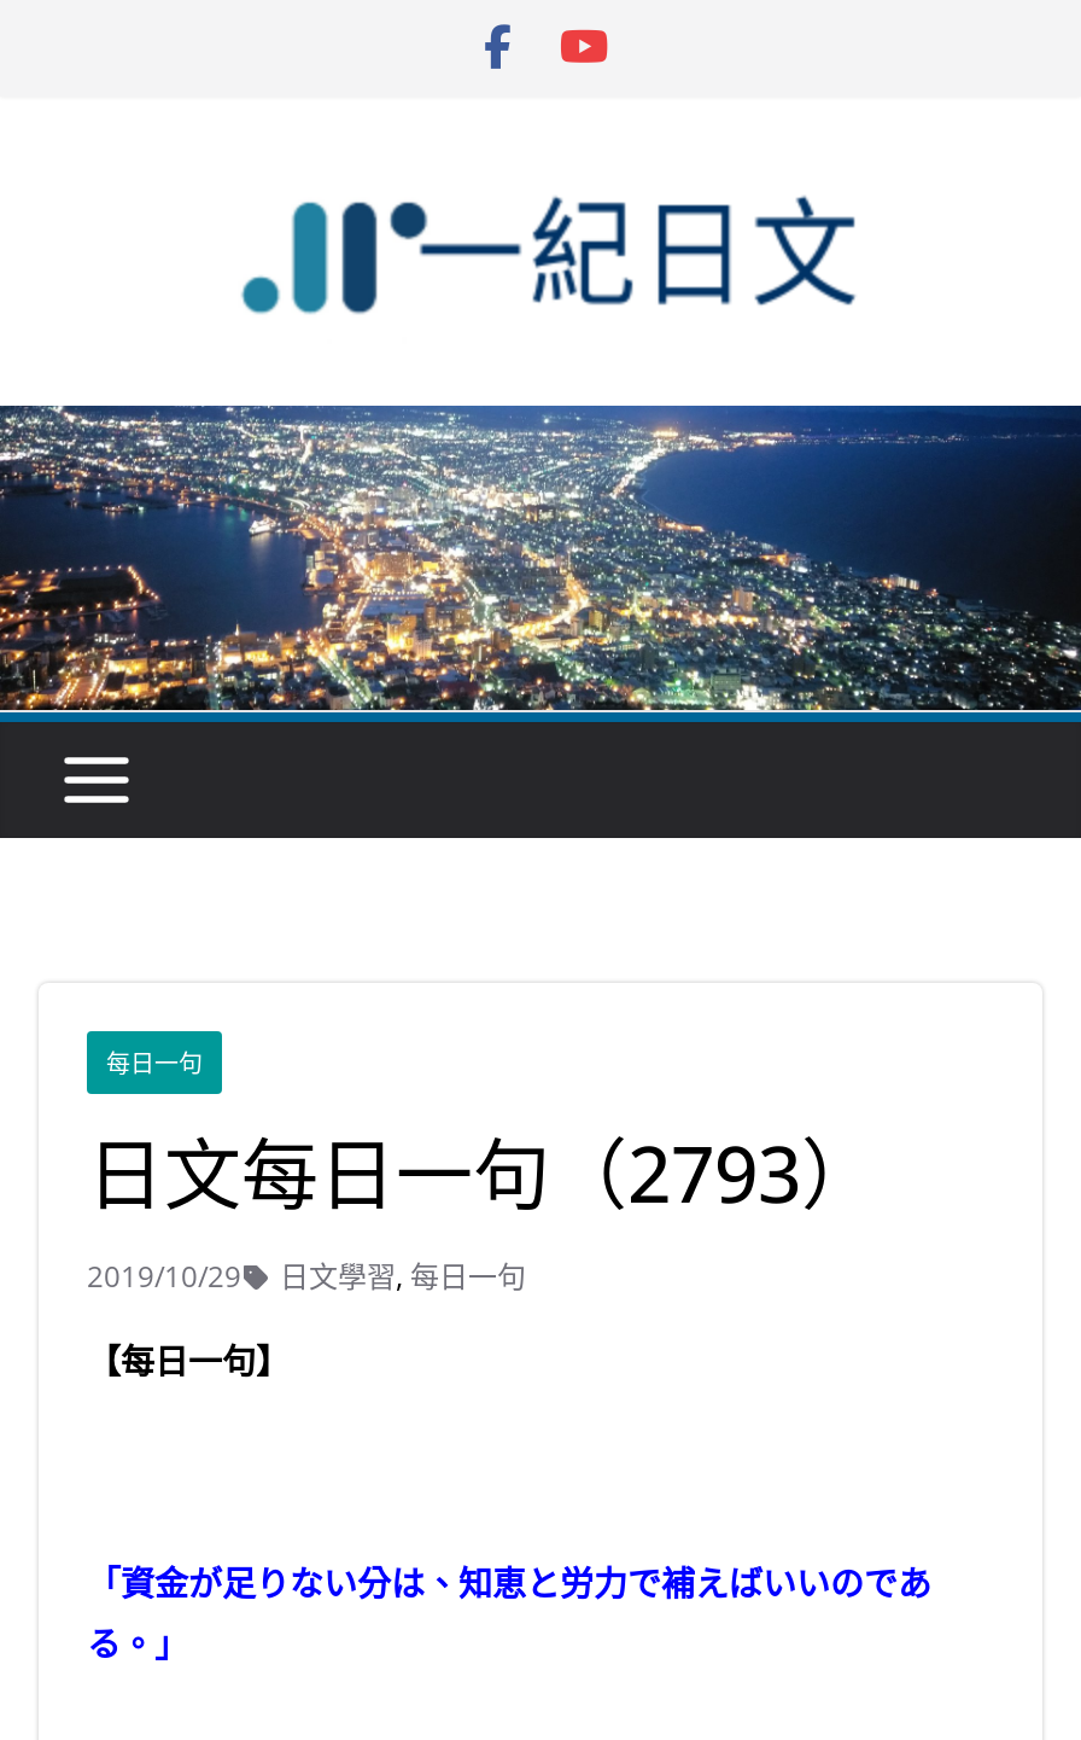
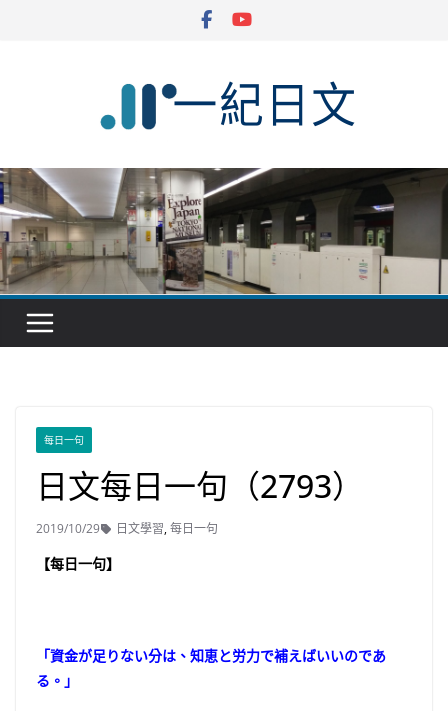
[7,403,1074,712] [image] -> [3,167,445,295] [image]

